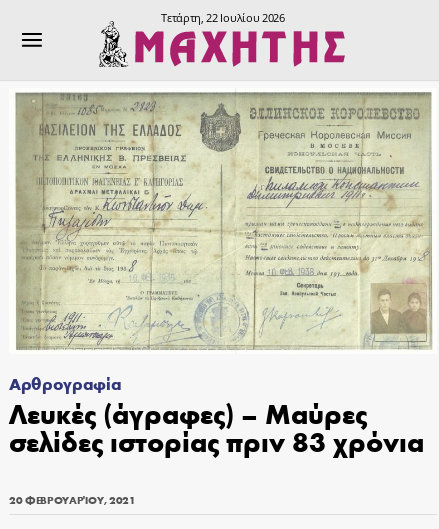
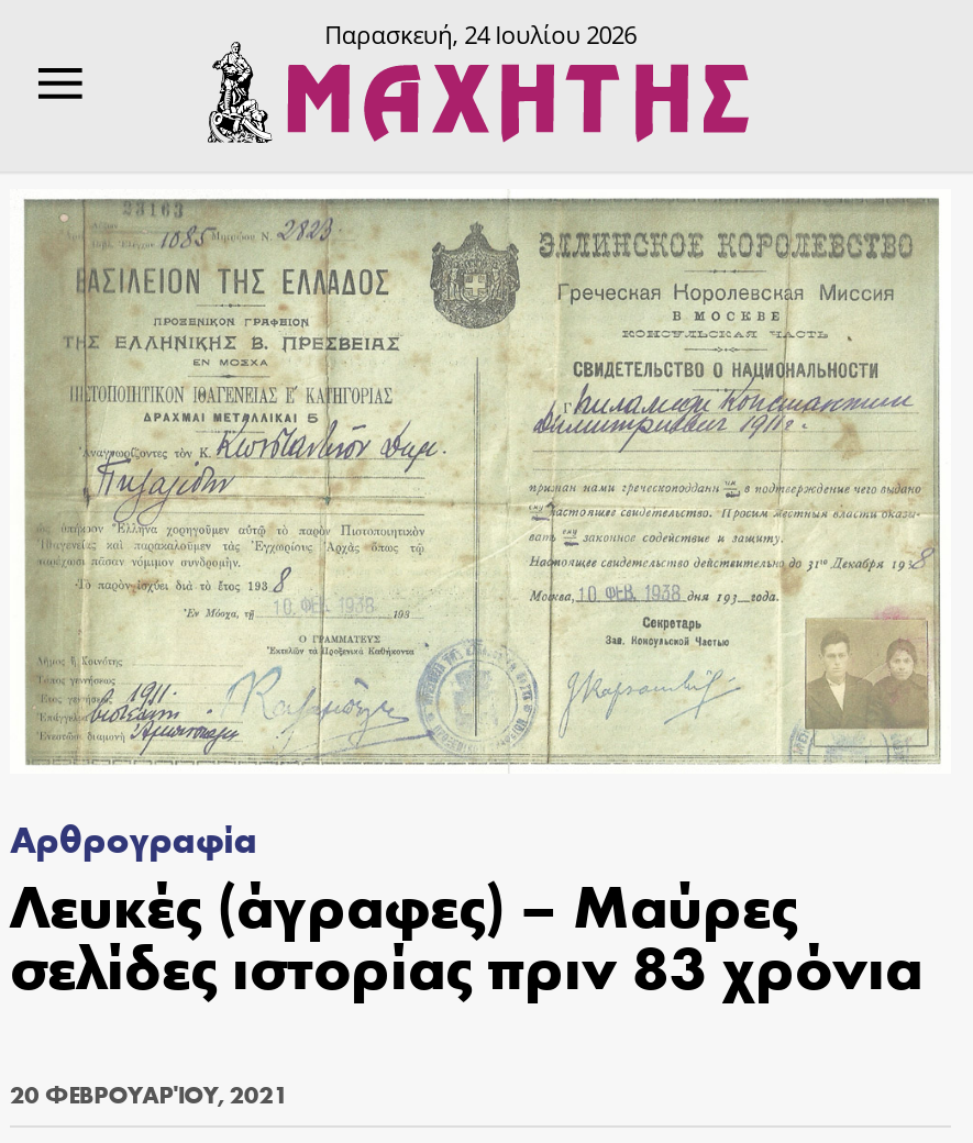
[161,10,285,25] Τετάρτη, 22 Ιουλίου 2026 -> [325,18,636,51] Παρασκευή, 24 Ιουλίου 2026

